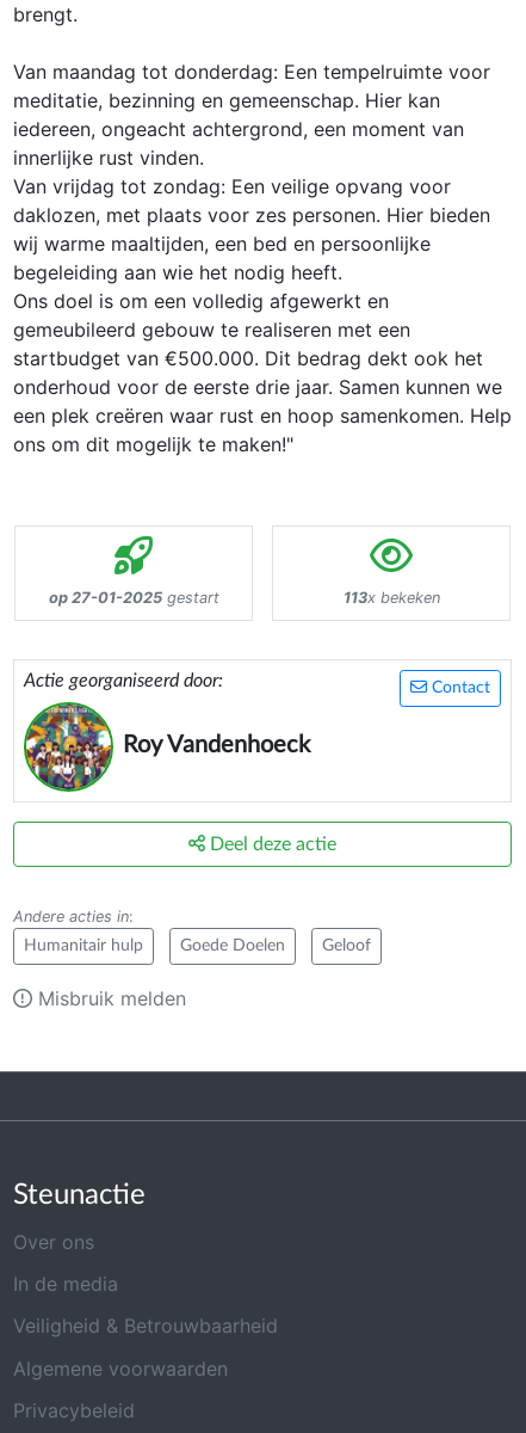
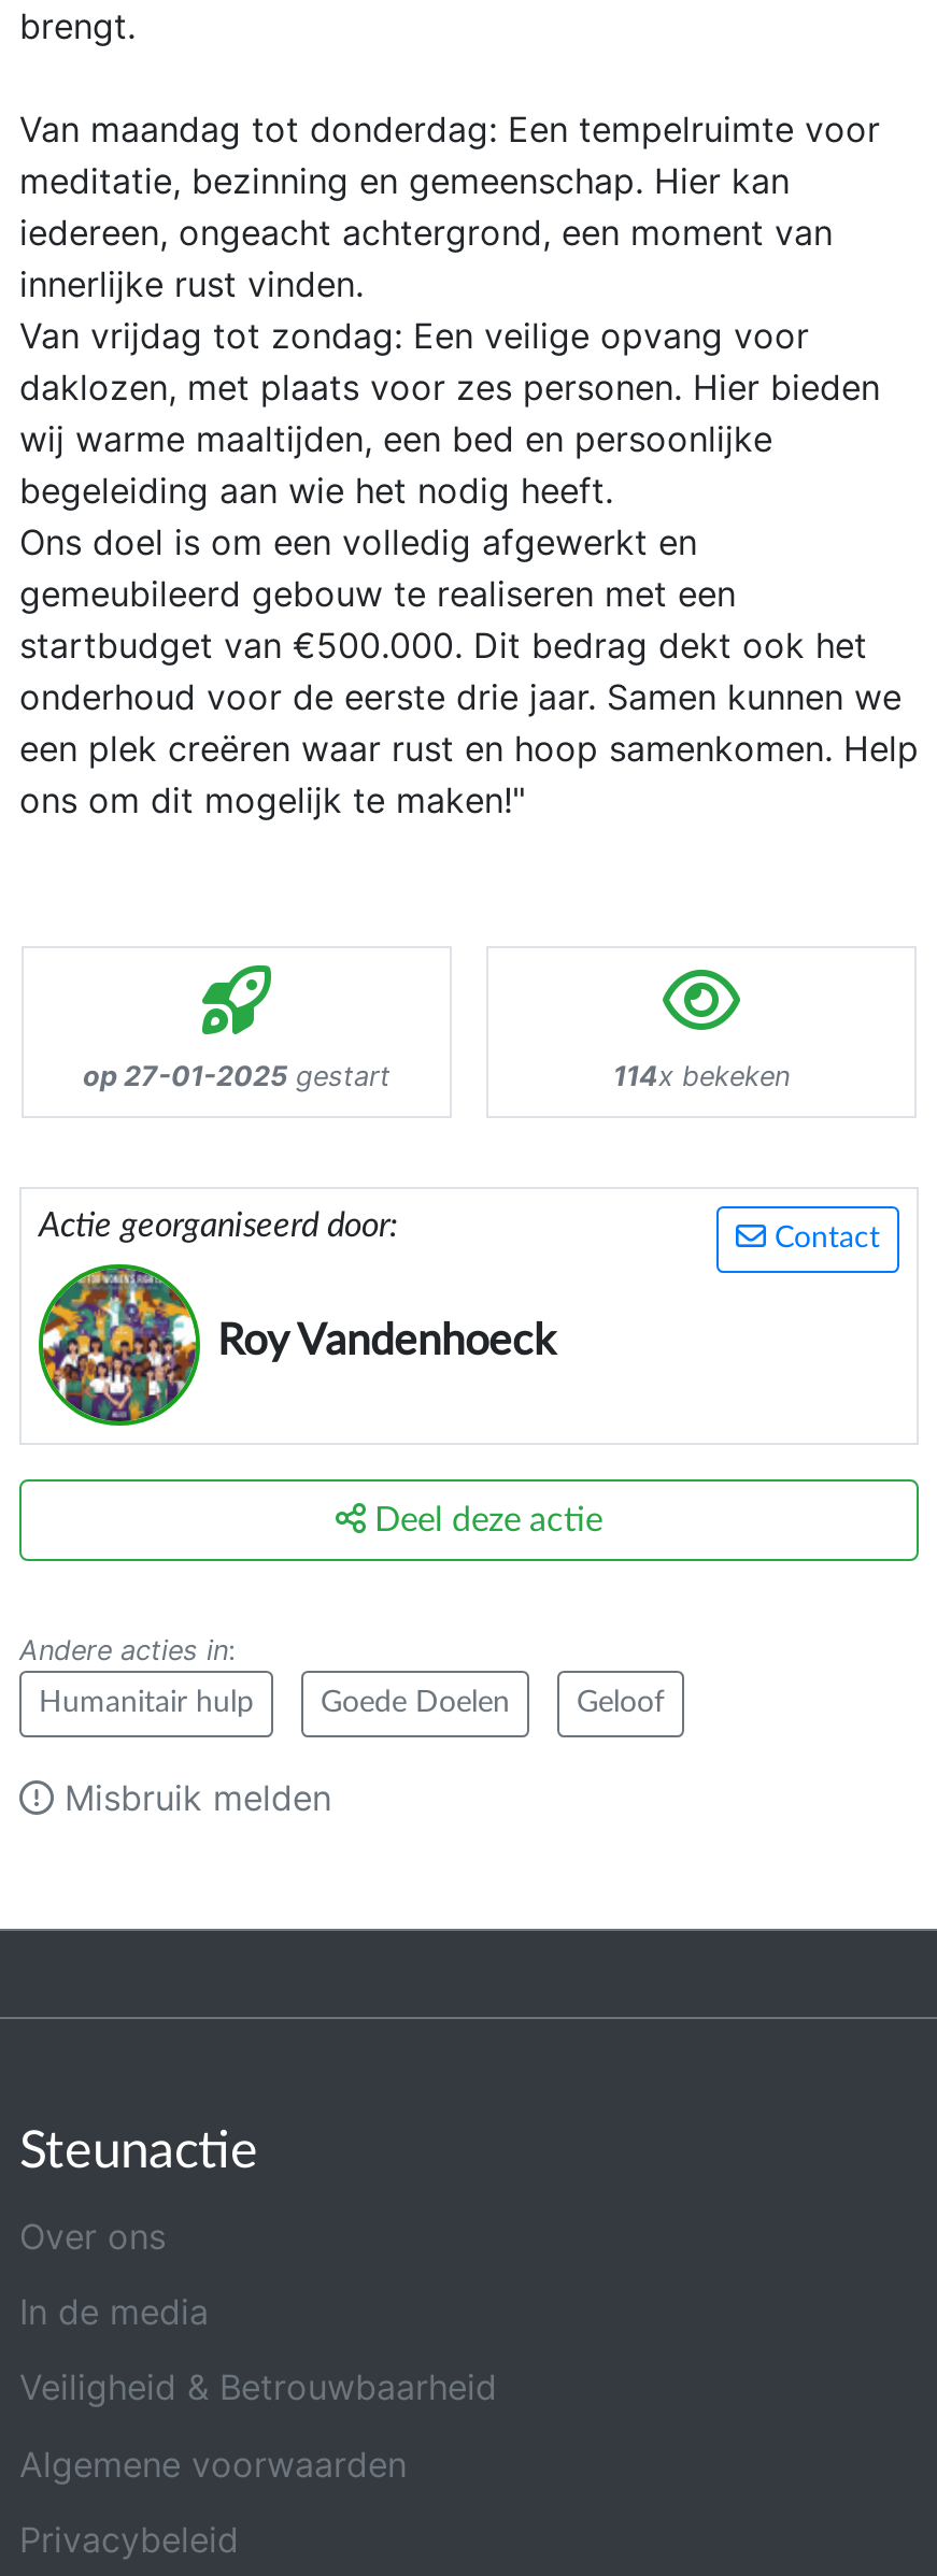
[343,589,440,607] 113x bekeken -> [613,1061,790,1093] 114x bekeken

